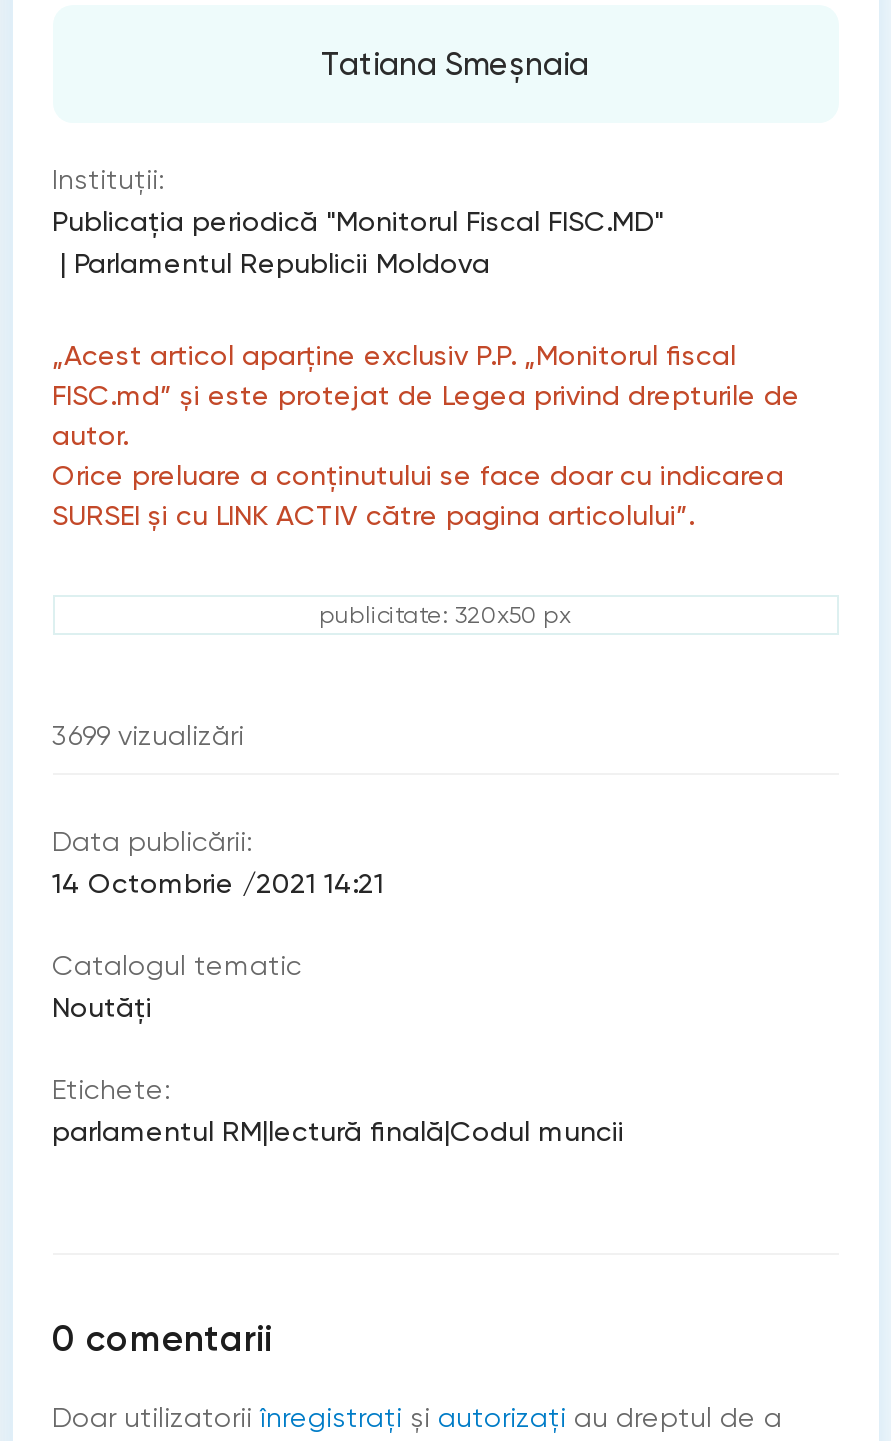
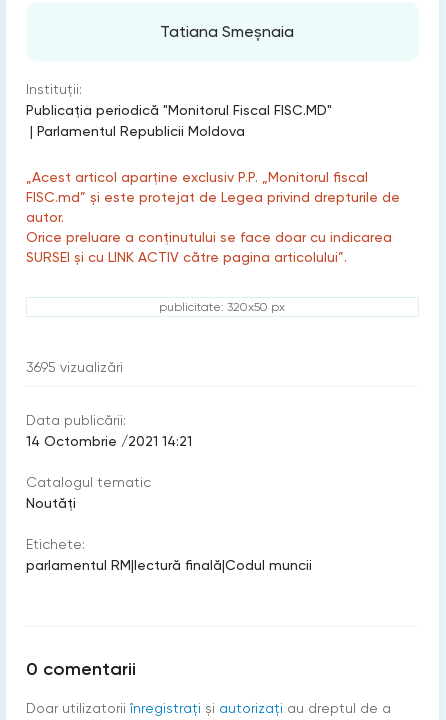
[52,719,244,751] 3699 vizualizări -> [25,359,122,375] 3695 vizualizări

